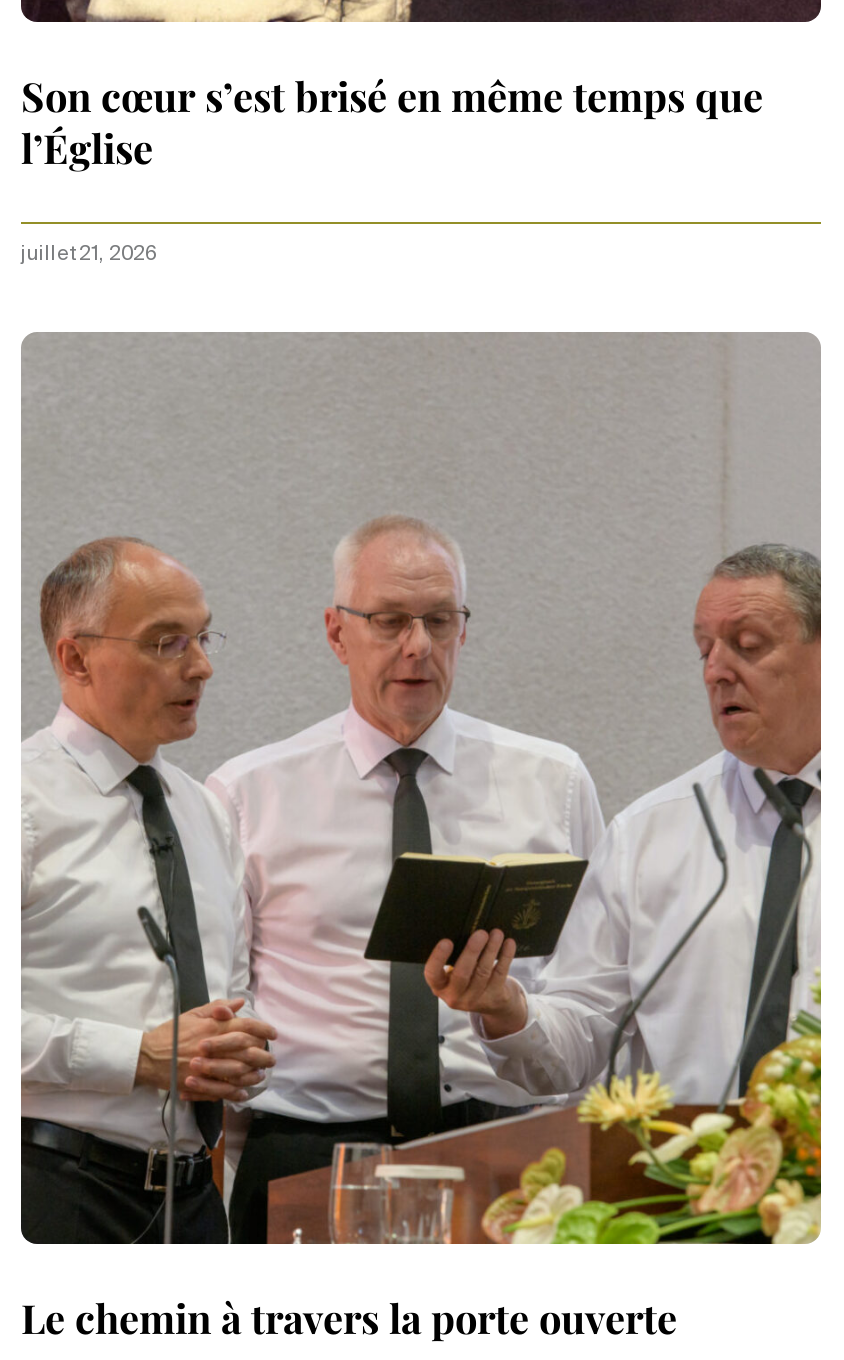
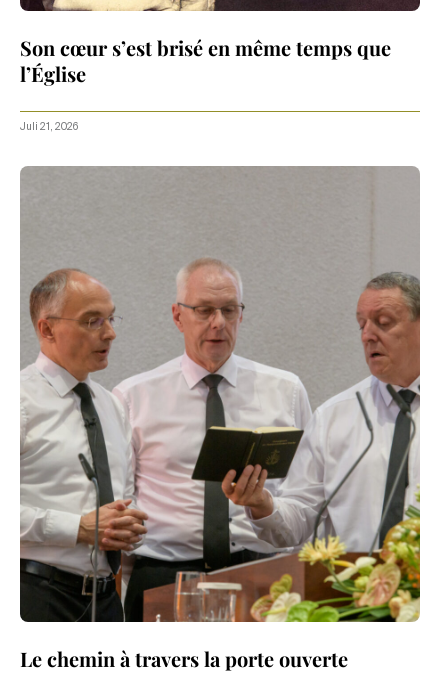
[21,244,155,264] juillet 21, 2026 -> [20,122,78,132] Juli 21, 2026

